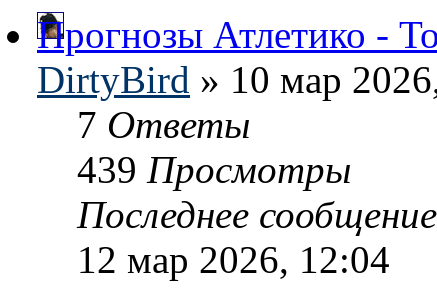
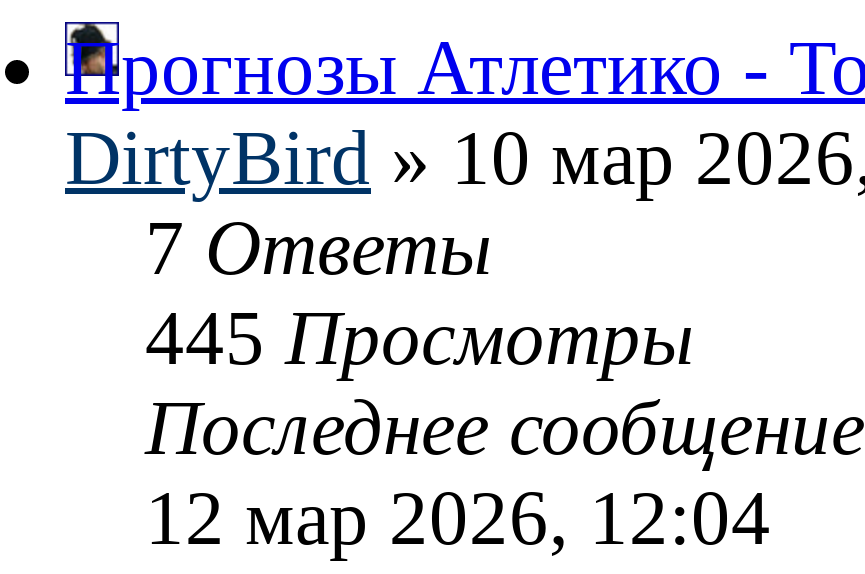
[77,148,351,191] 439 Просмотры -> [145,294,693,380] 445 Просмотры

